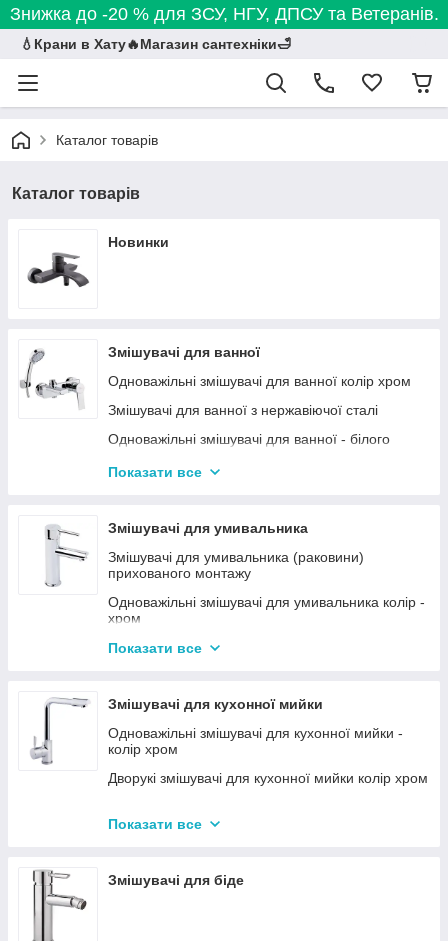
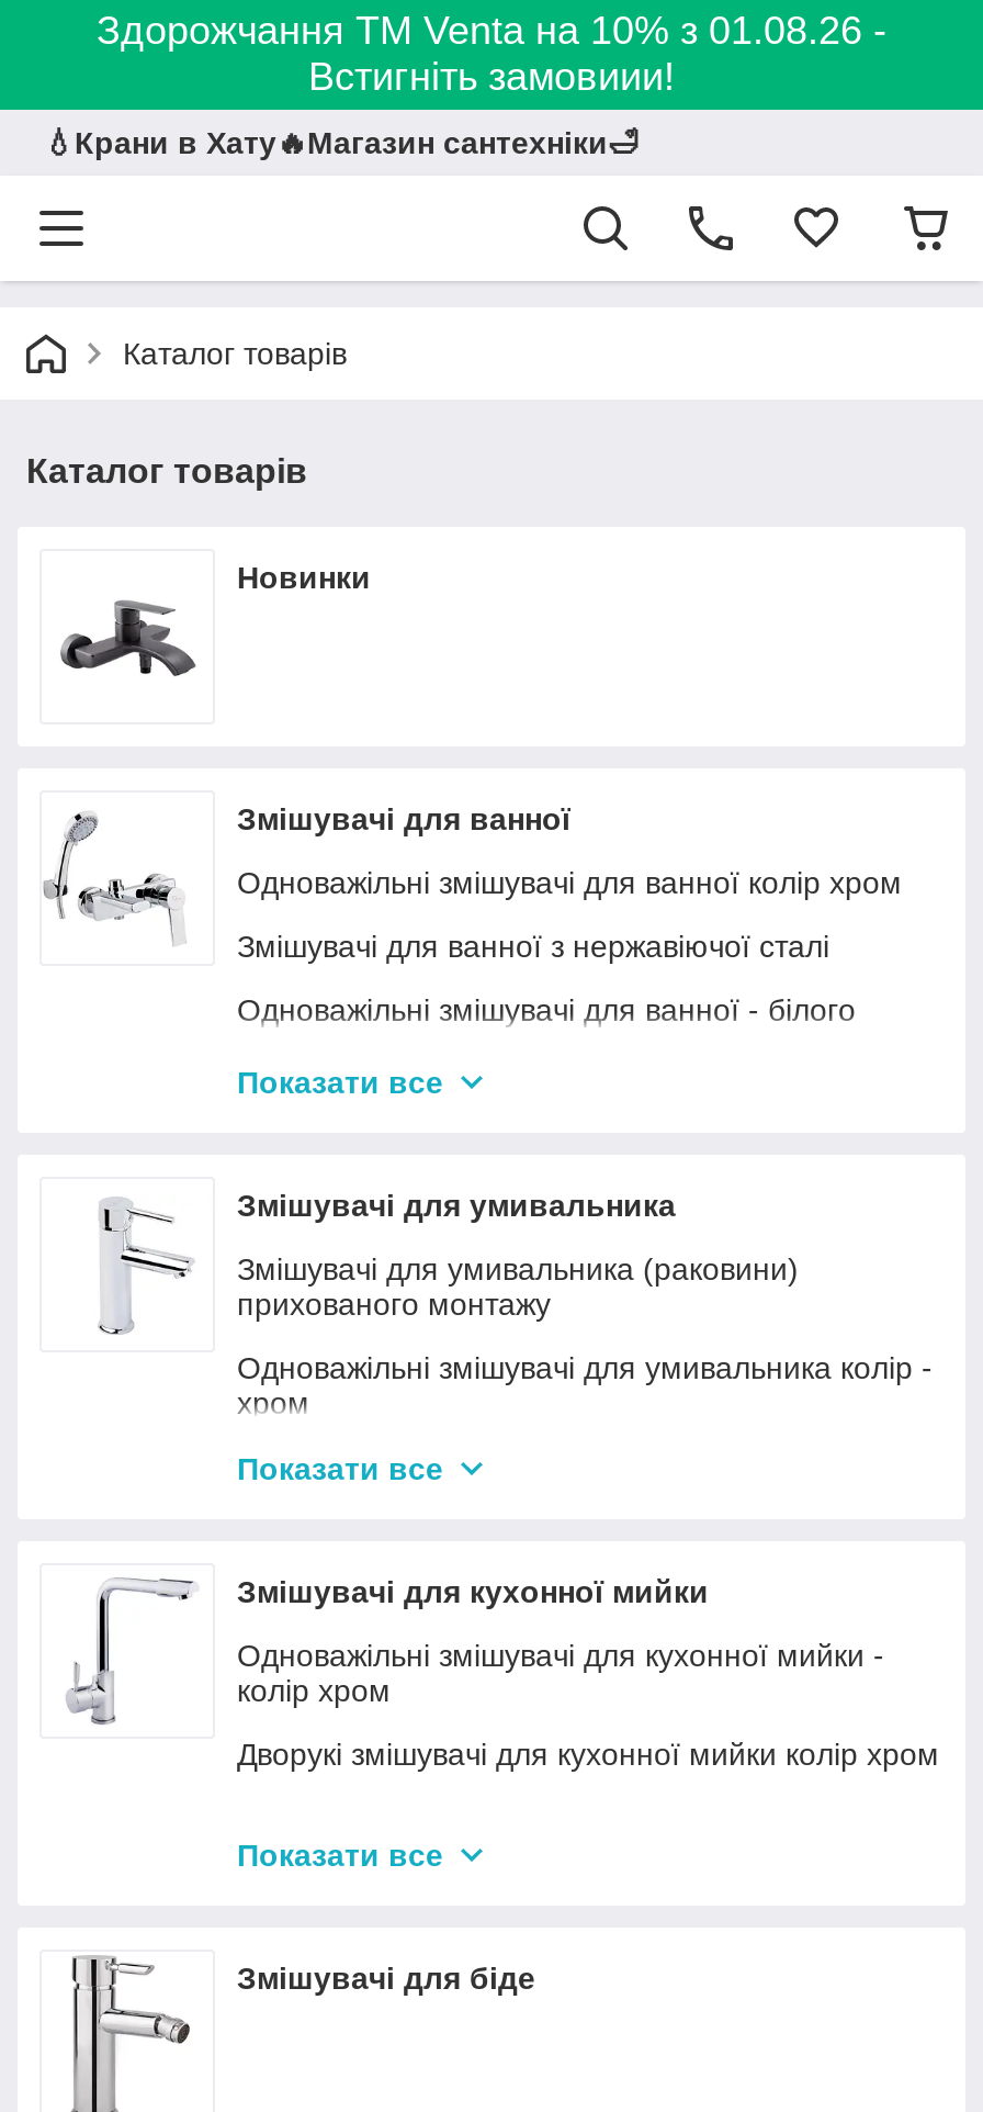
[9,4,438,24] Знижка до -20 % для ЗСУ, НГУ, ДПСУ та Ветеранів. -> [97,9,886,99] Здорожчання ТМ Venta на 10% з 01.08.26 - | Встигніть замовиии!

